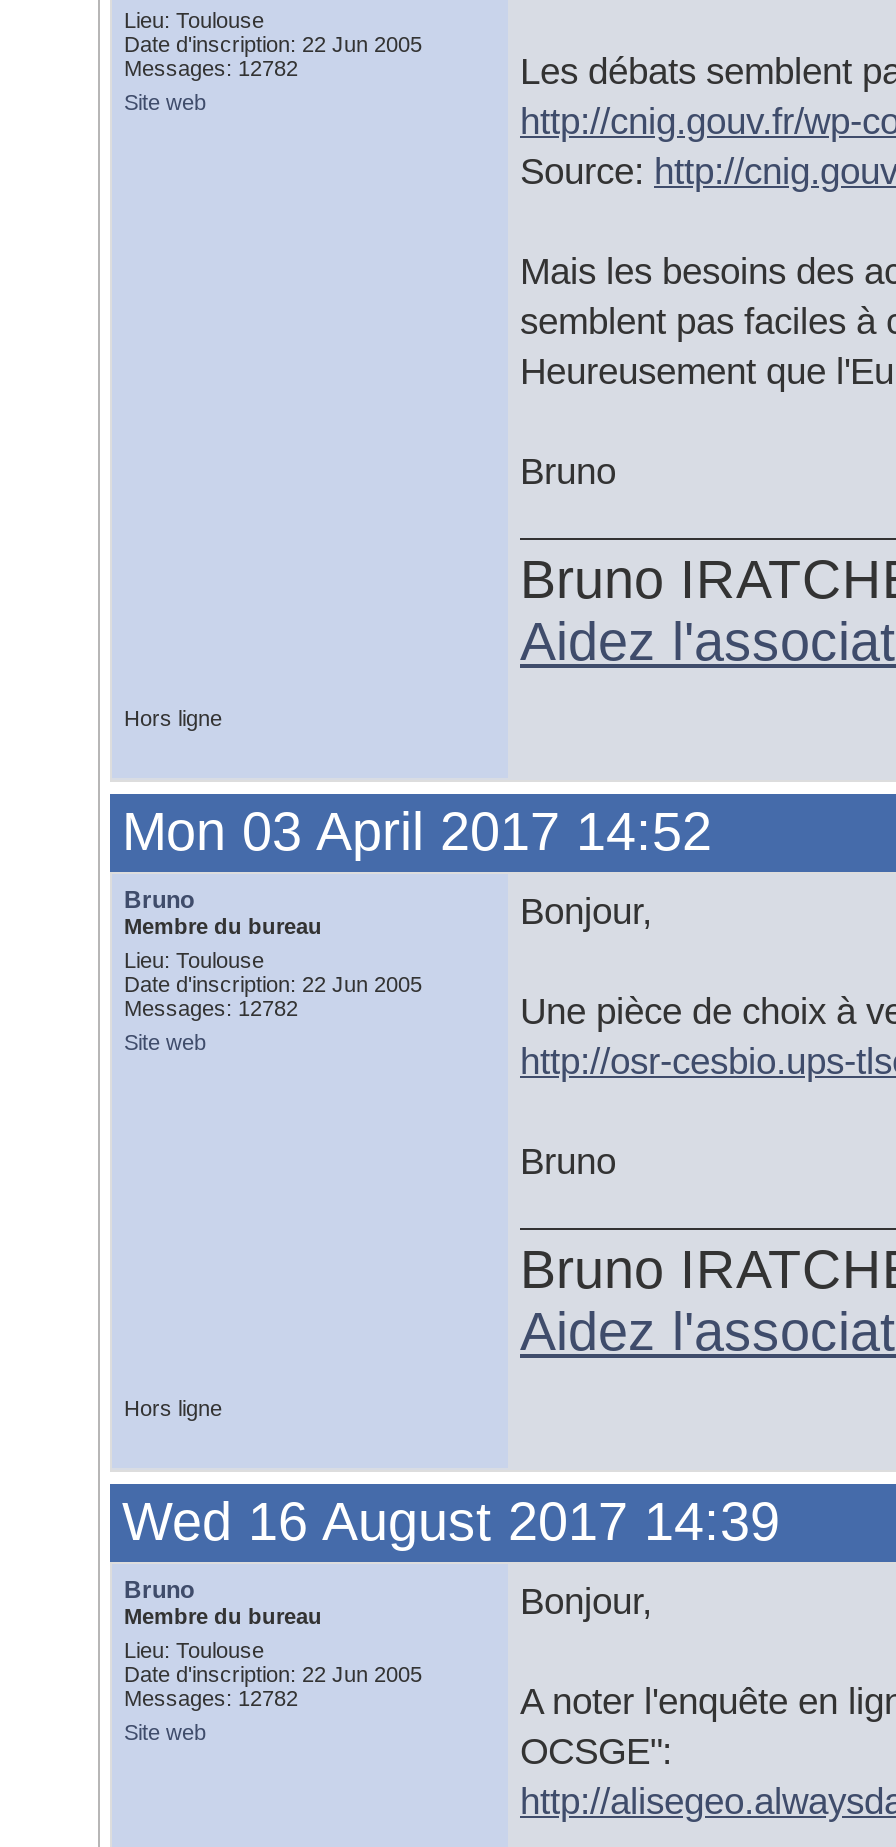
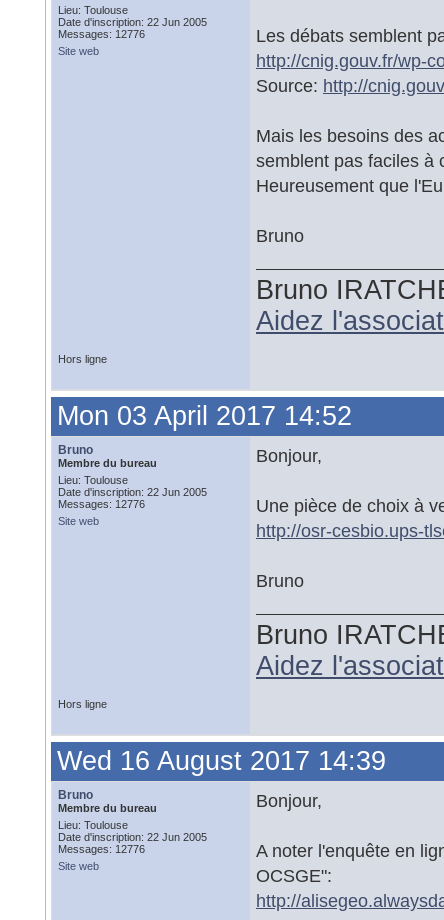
[124,56,298,80] Messages: 12782 -> [58,28,145,40] Messages: 12776
[124,996,298,1020] Messages: 12782 -> [58,498,145,510] Messages: 12776
[124,1686,298,1710] Messages: 12782 -> [58,843,145,855] Messages: 12776

